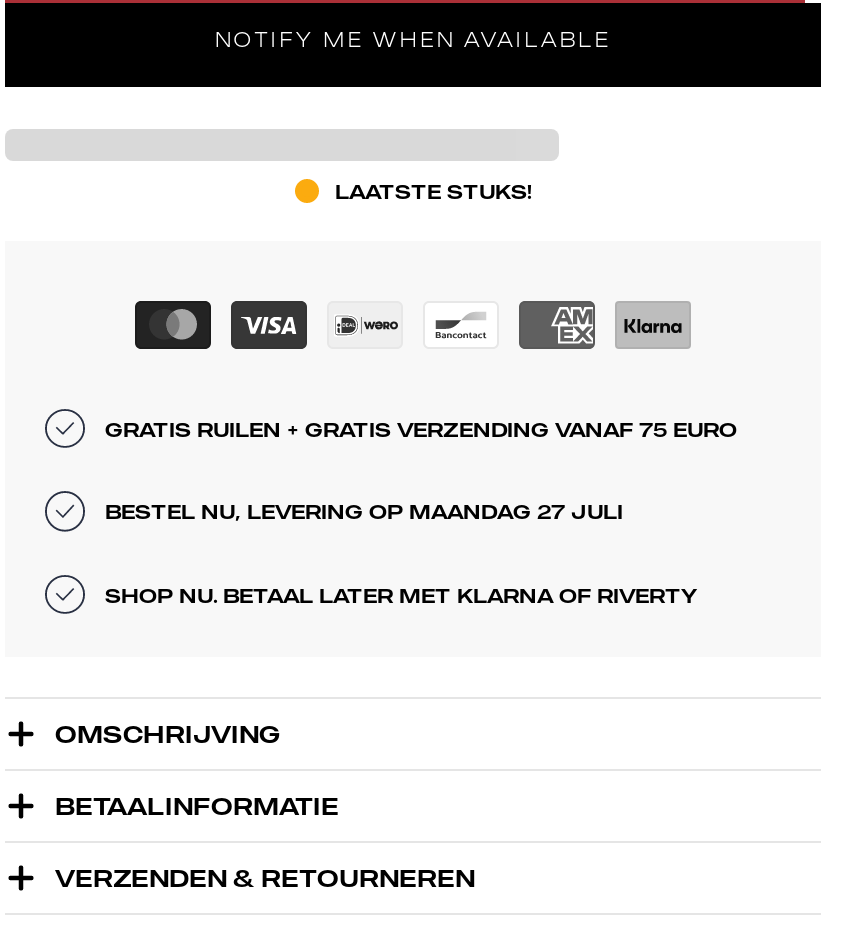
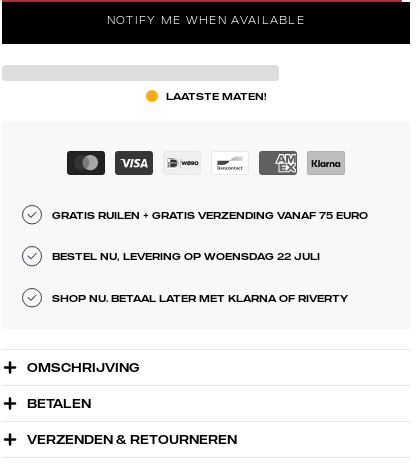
[335,179,531,203] LAATSTE STUKS! -> [166,90,266,102] LAATSTE MATEN!
[105,500,623,524] BESTEL NU, LEVERING OP MAANDAG 27 JULI -> [52,250,320,262] BESTEL NU, LEVERING OP WOENSDAG 22 JULI
[55,791,339,821] BETAALINFORMATIE -> [27,396,91,411] BETALEN

